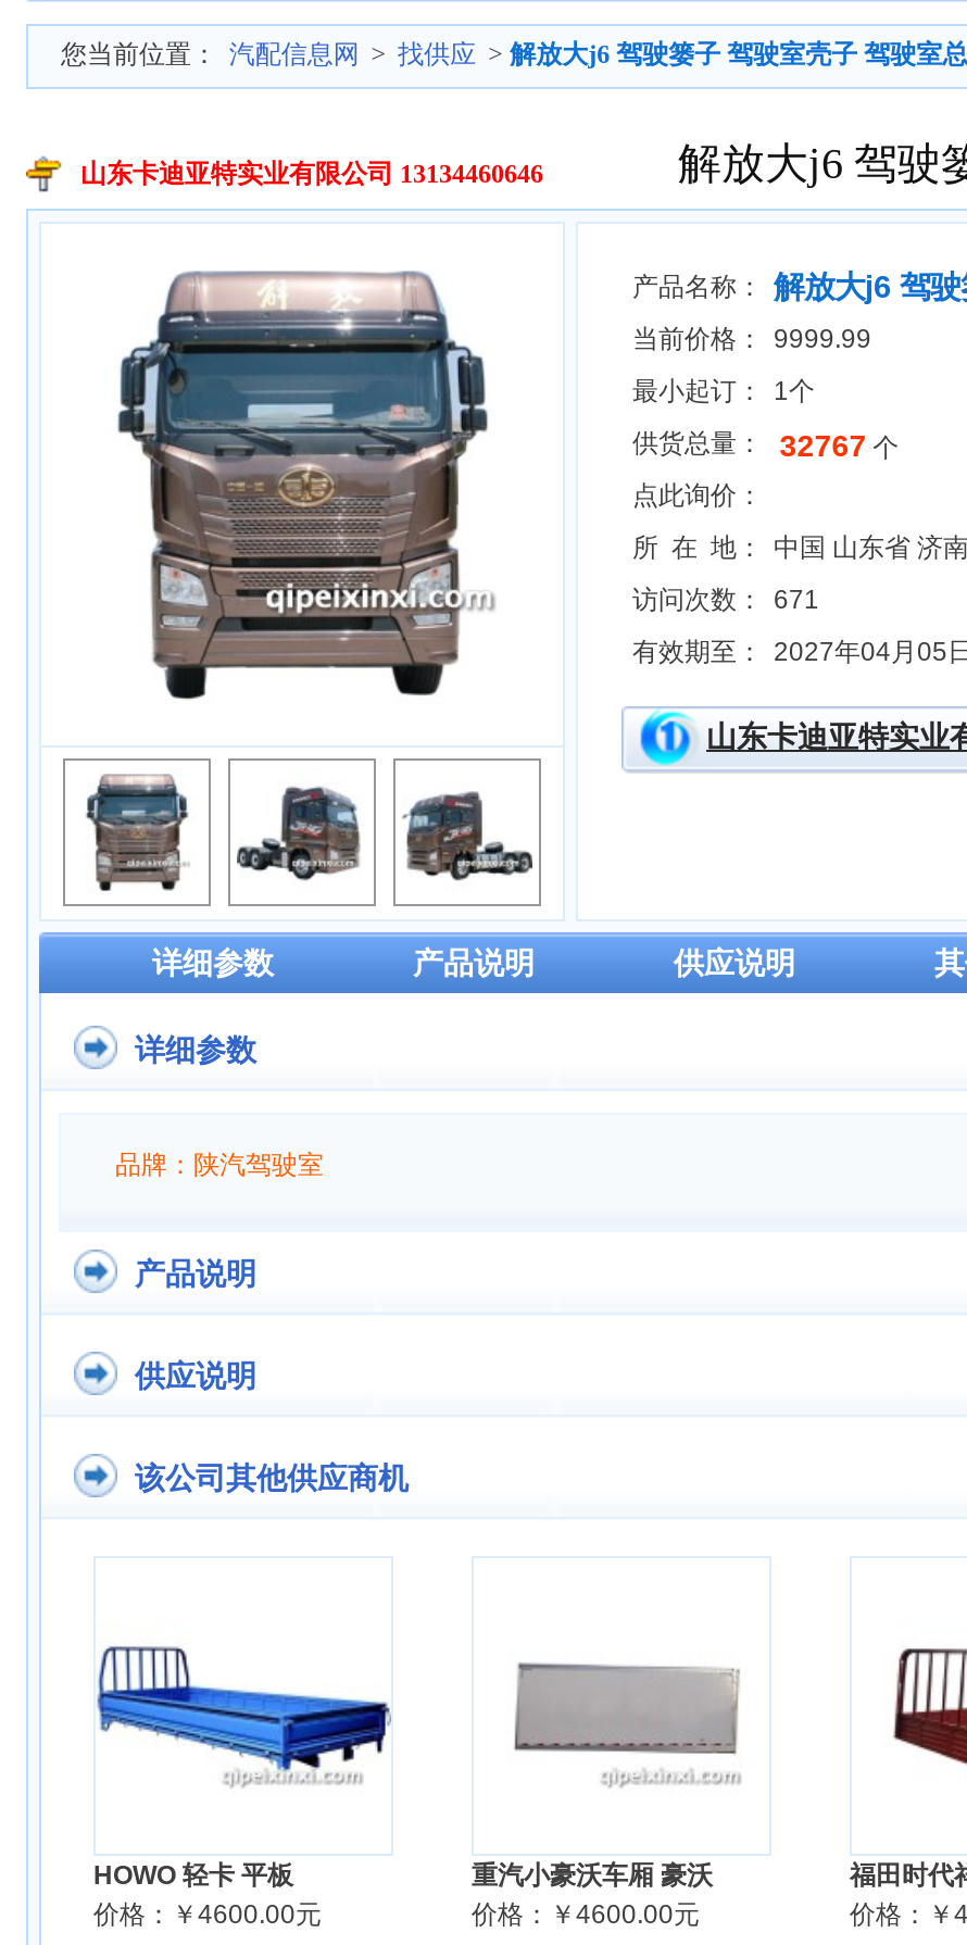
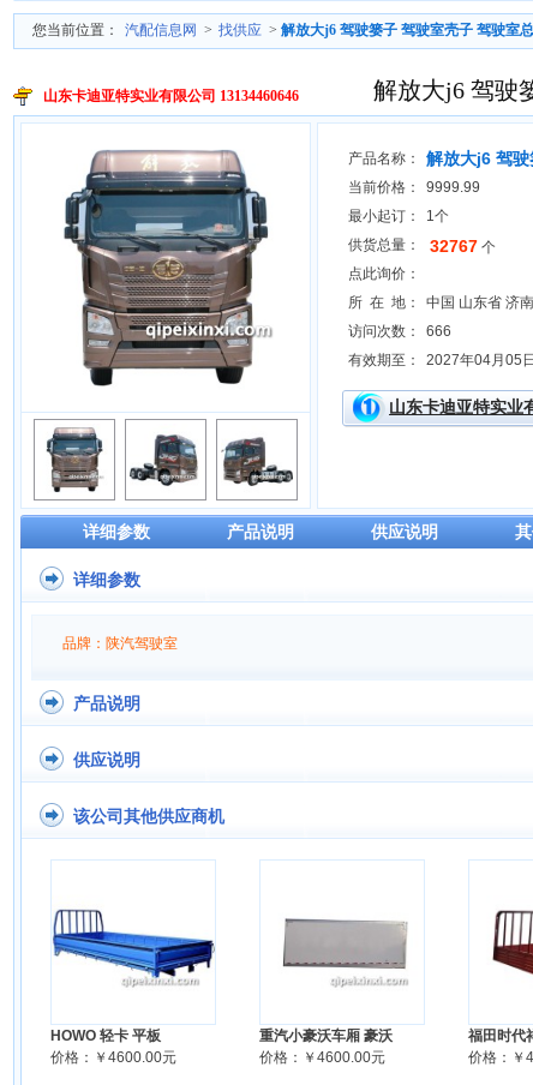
[632,585,819,615] 访问次数： 671 -> [348,323,451,340] 访问次数： 666

